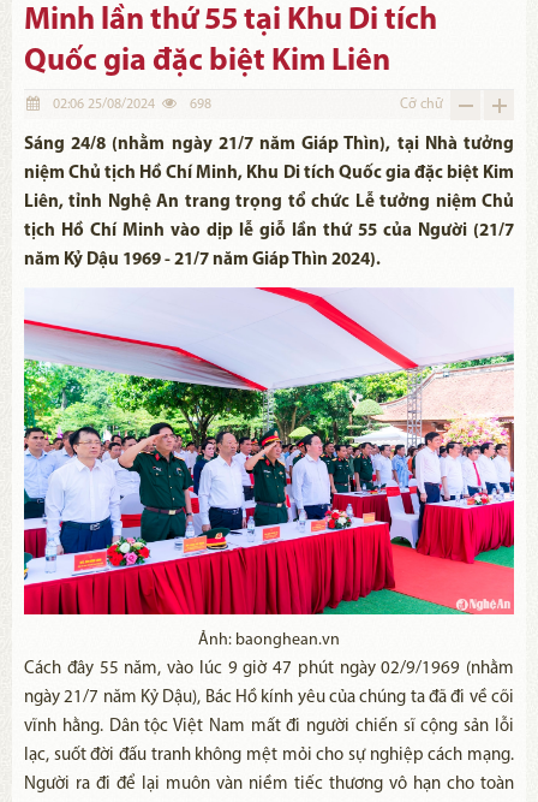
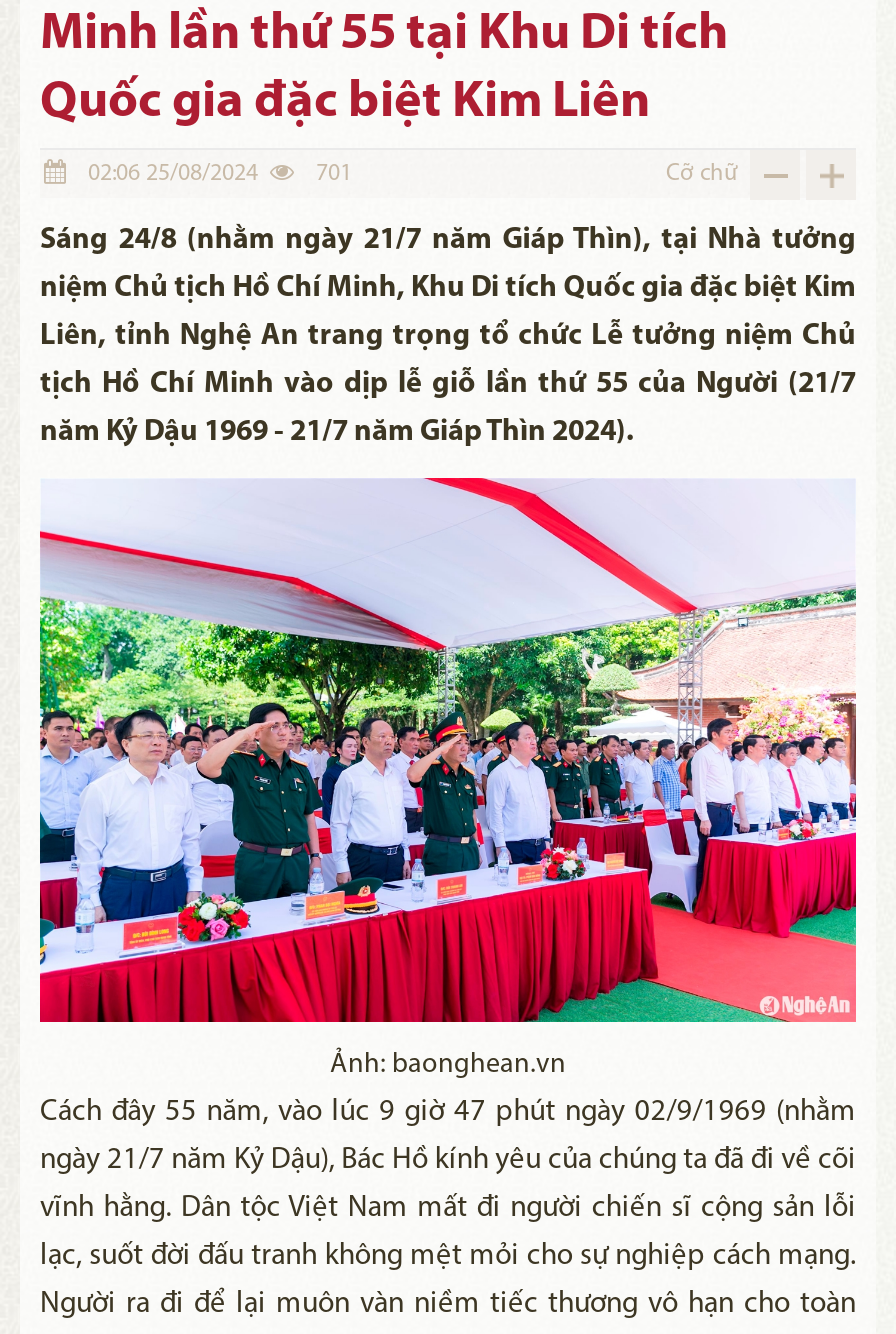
[186,97,211,112] 698 -> [310,162,352,186] 701

